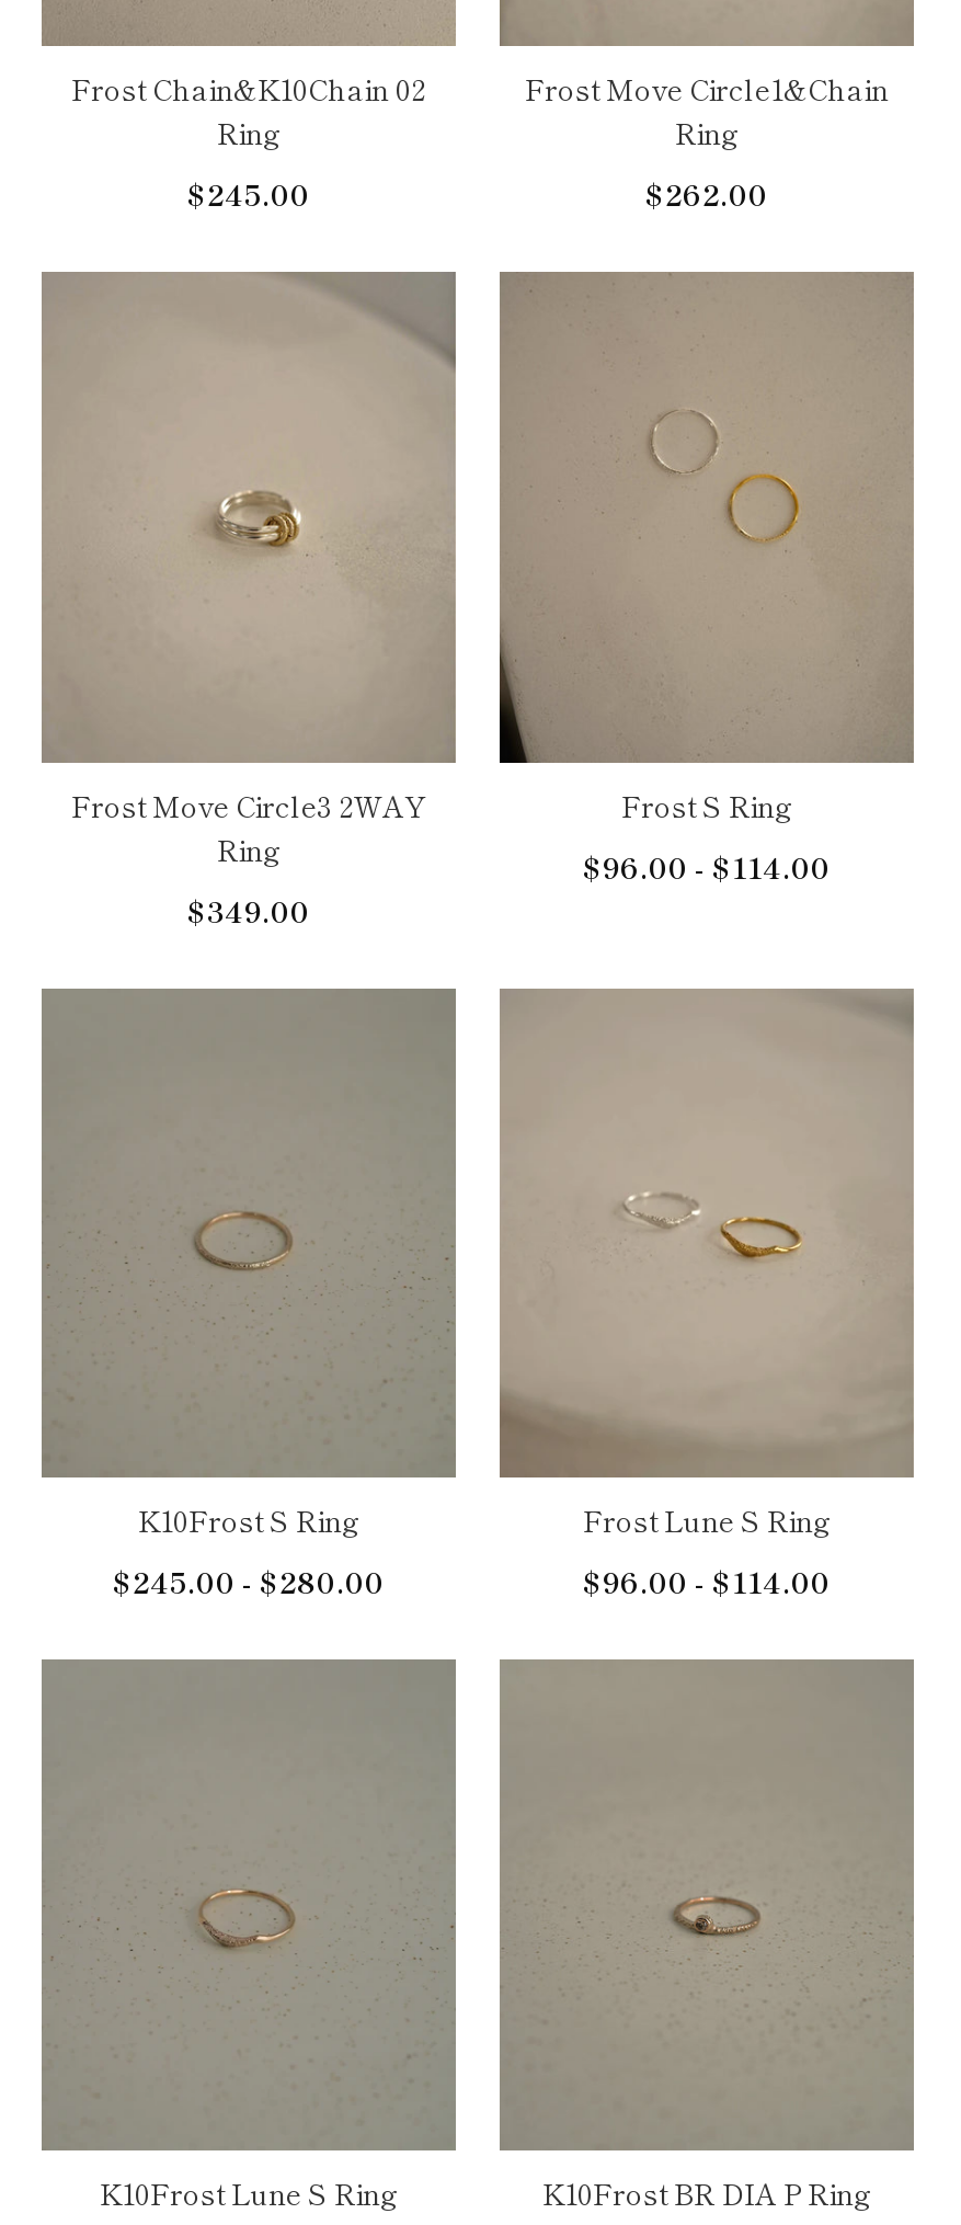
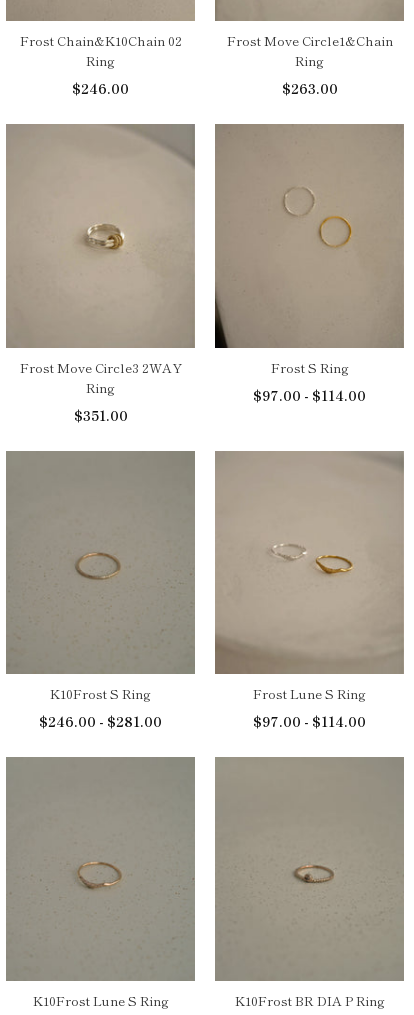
[187,173,310,214] $245.00 -> [72,79,129,98] $246.00
[645,173,768,214] $262.00 -> [281,79,337,98] $263.00
[583,845,831,887] $96.00 - $114.00 -> [253,385,366,404] $97.00 - $114.00
[187,889,310,931] $349.00 -> [73,405,127,424] $351.00
[113,1561,385,1603] $245.00 - $280.00 -> [39,712,162,731] $246.00 - $281.00
[583,1561,831,1603] $96.00 - $114.00 -> [253,712,366,731] $97.00 - $114.00

